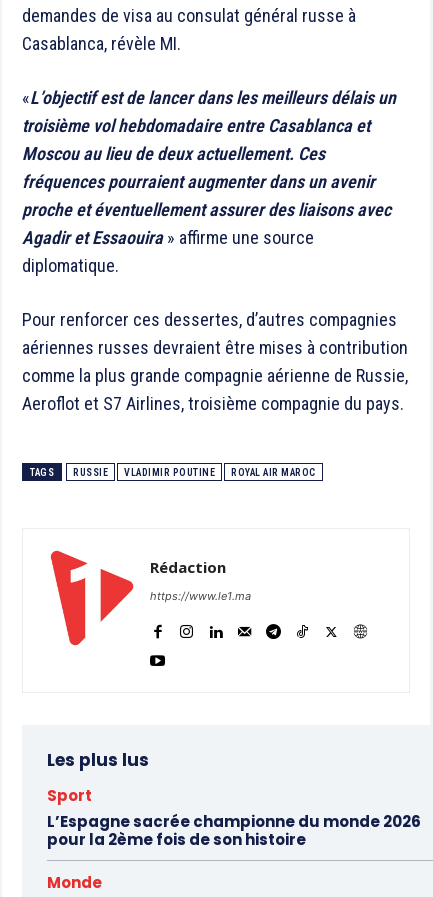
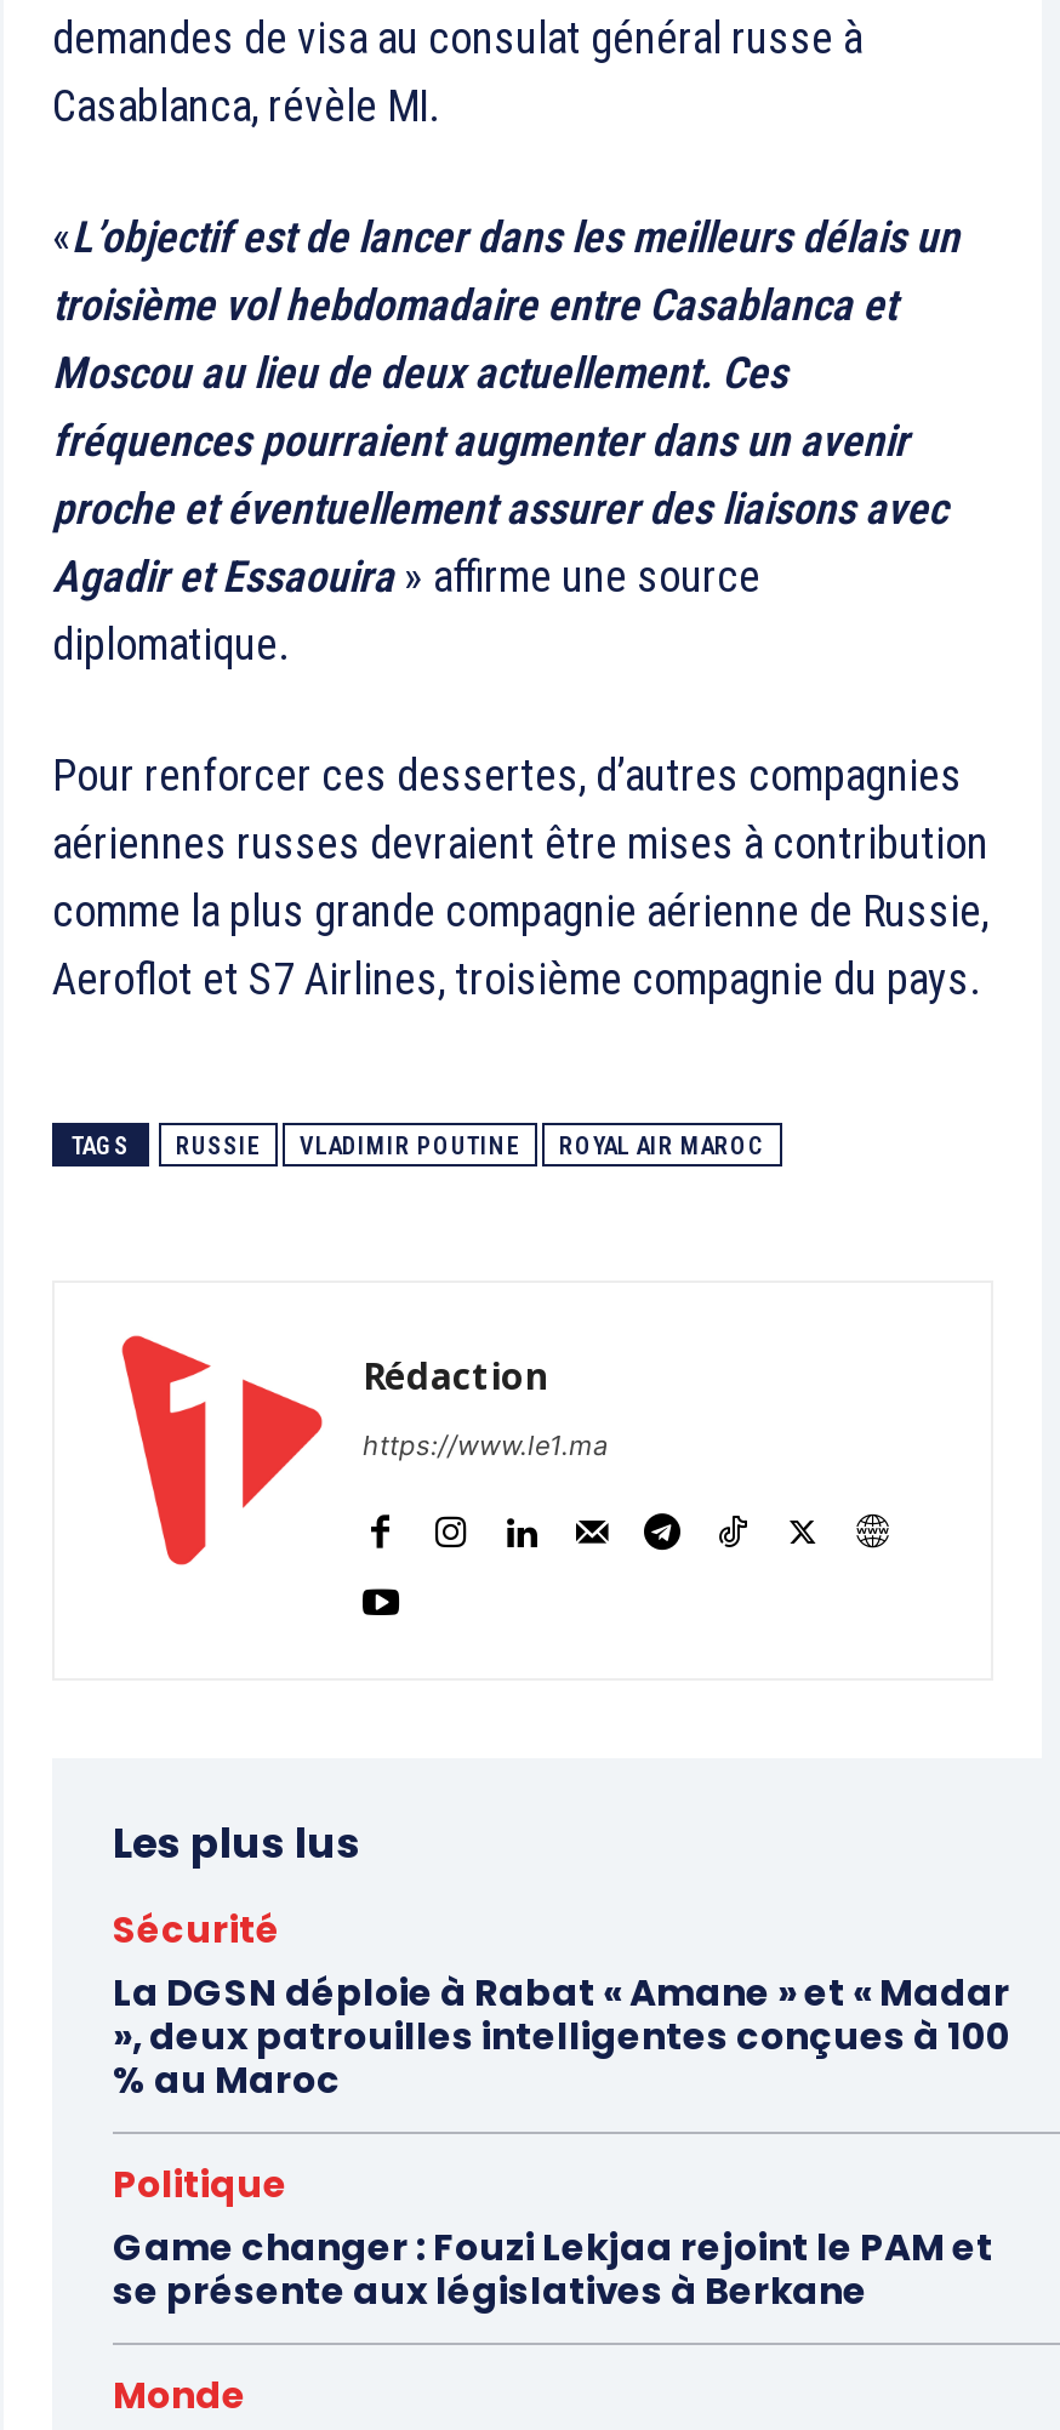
[47,785,421,850] Sport | L’Espagne sacrée championne du monde 2026 | pour la 2ème fois de son histoire -> [113,1903,1010,2316] Sécurité | La DGSN déploie à Rabat « Amane » et « Madar | », deux patrouilles intelligentes conçues à 100 | % au Maroc | Politique | Game changer : Fouzi Lekjaa rejoint le PAM et | se présente aux législatives à Berkane

